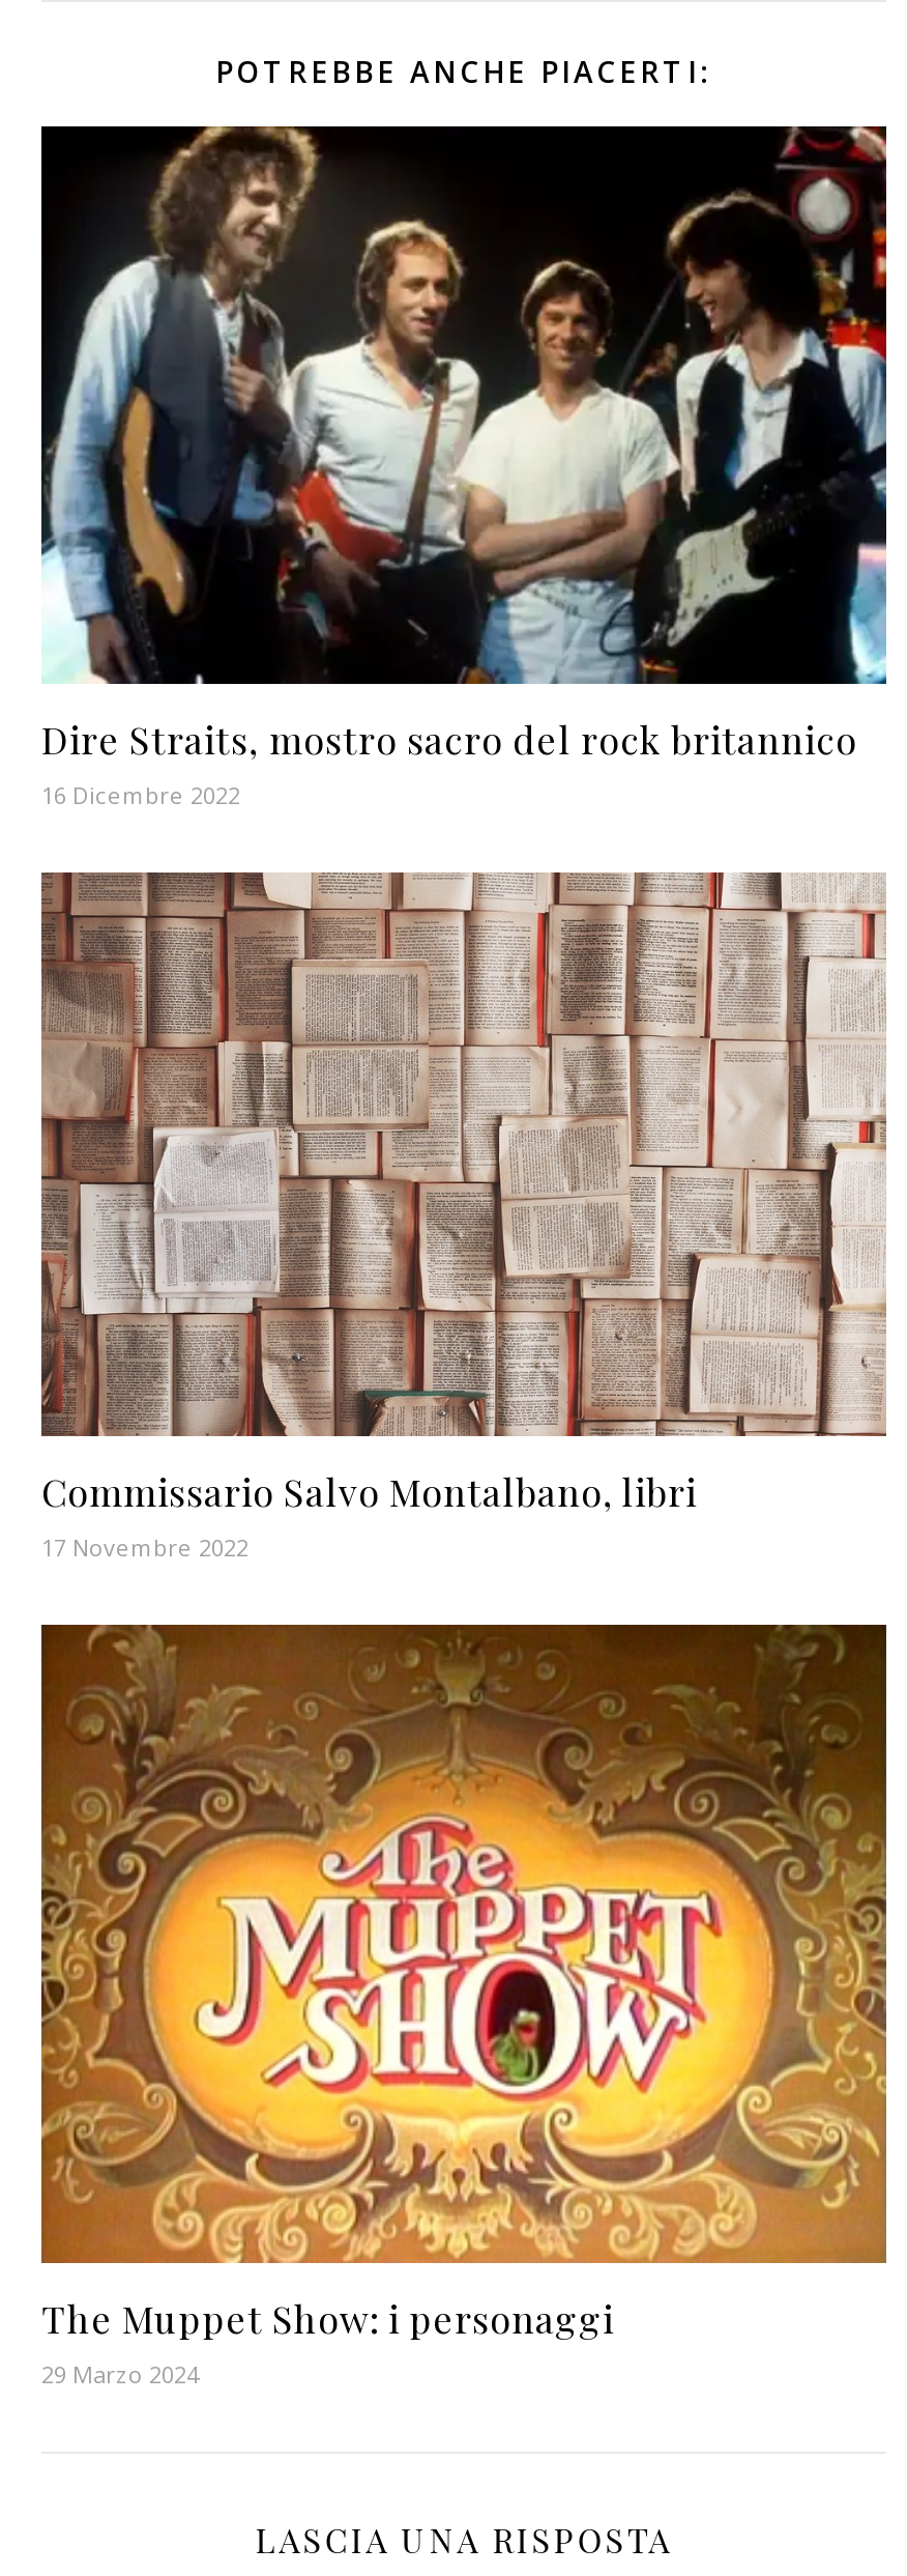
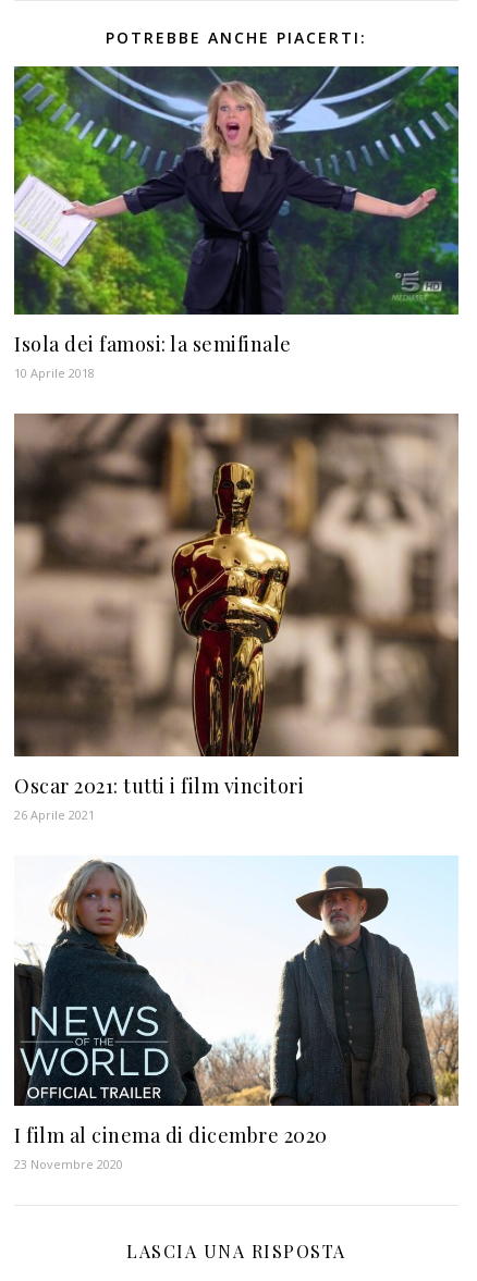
[39,124,888,686] [image] -> [13,65,460,285] [image]
[41,716,857,811] Dire Straits, mostro sacro del rock britannico | 16 Dicembre 2022 -> [14,331,291,381] Isola dei famosi: la semifinale | 10 Aprile 2018
[41,870,884,1563] [image] | Commissario Salvo Montalbano, libri | 17 Novembre 2022 -> [14,412,458,823] [image] | Oscar 2021: tutti i film vincitori | 26 Aprile 2021
[39,1621,888,2390] [image] | The Muppet Show: i personaggi | 29 Marzo 2024 -> [13,852,458,1172] [image] | I film al cinema di dicembre 2020 | 23 Novembre 2020

